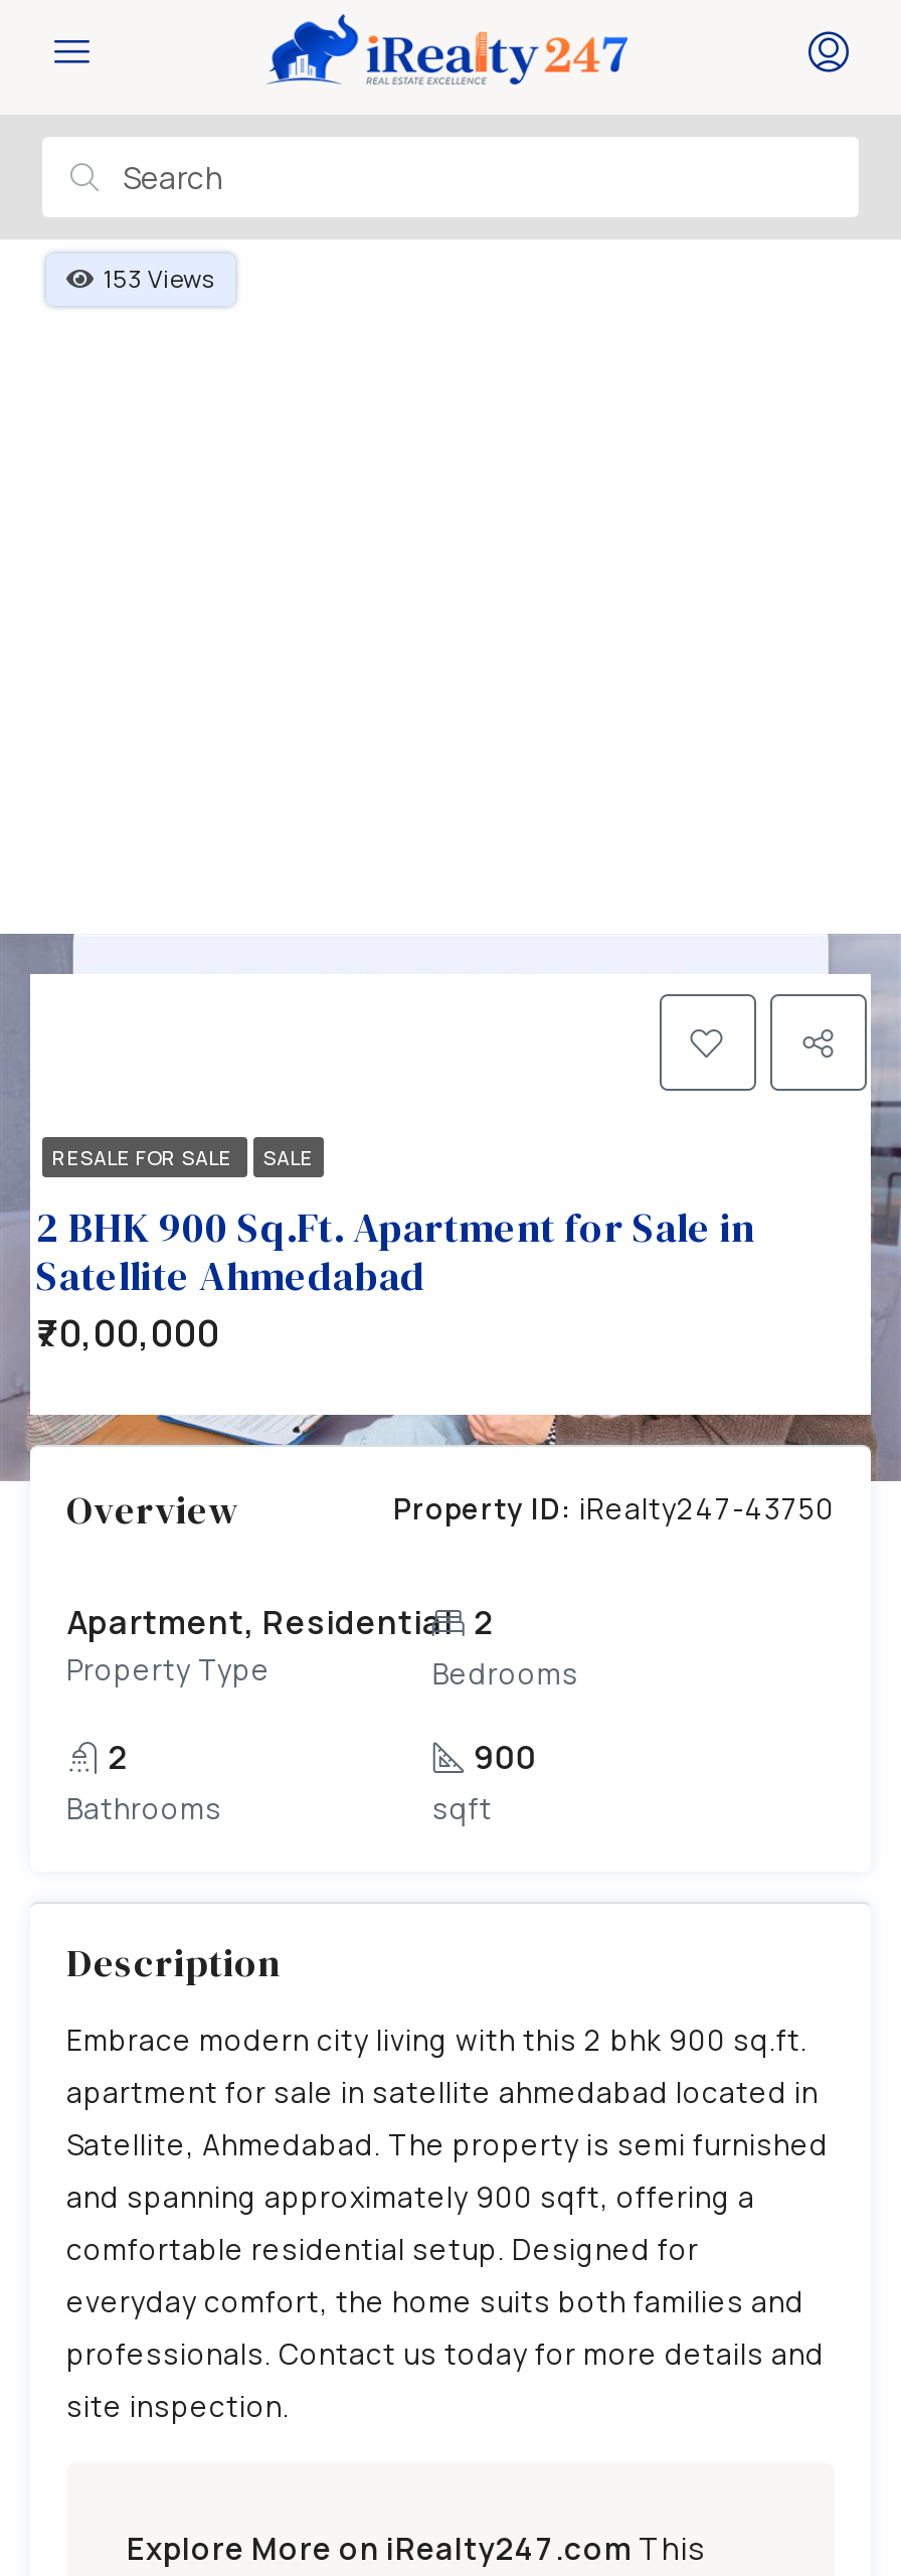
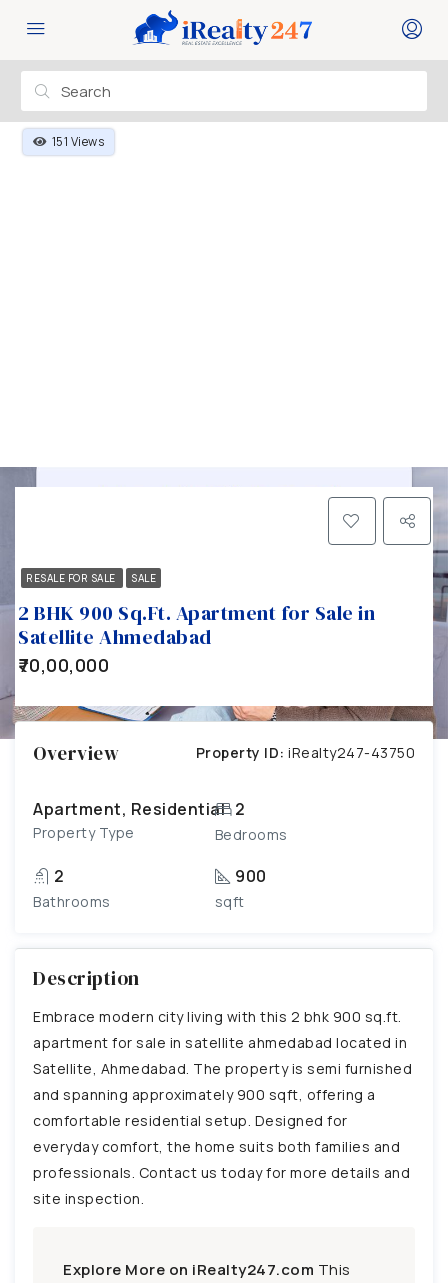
[104,262,215,296] 153 Views -> [51,133,104,150] 151 Views

